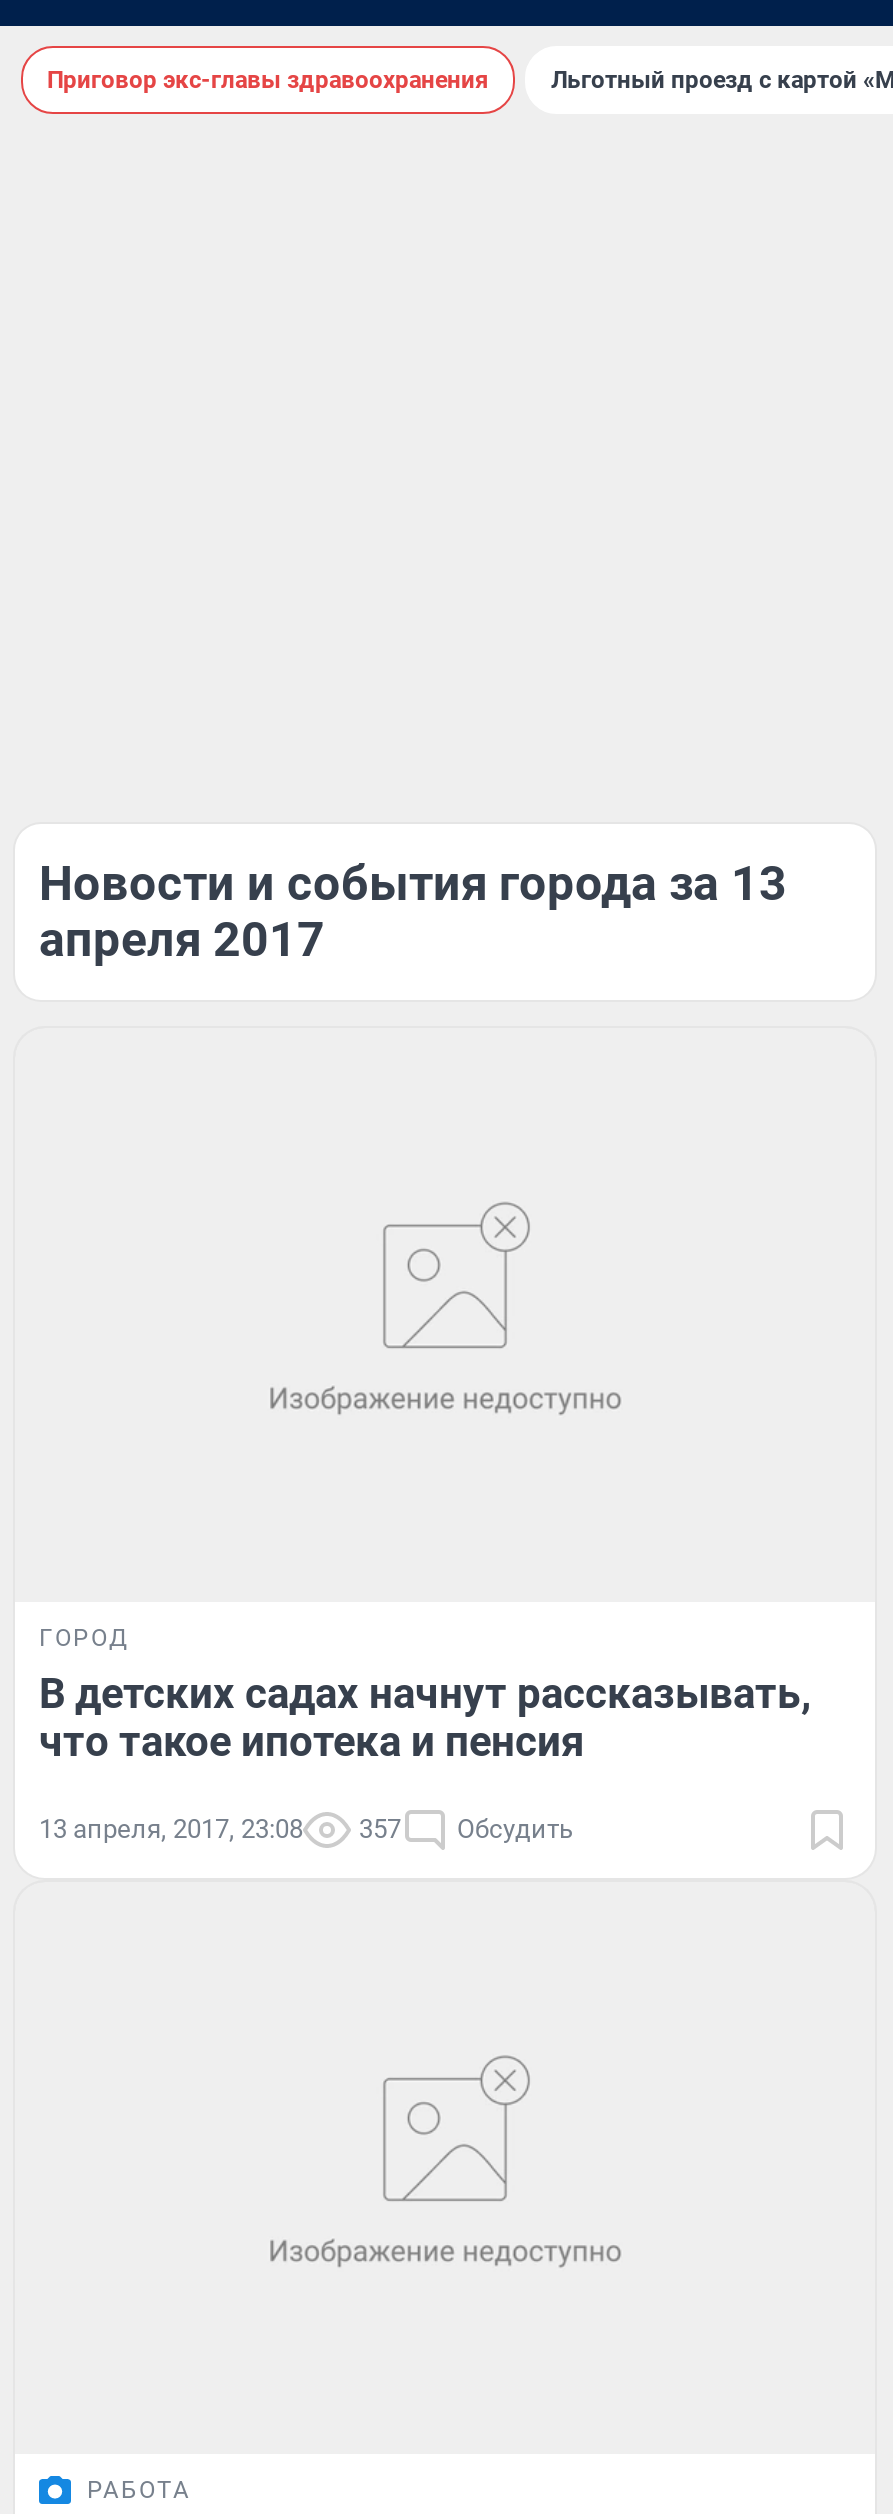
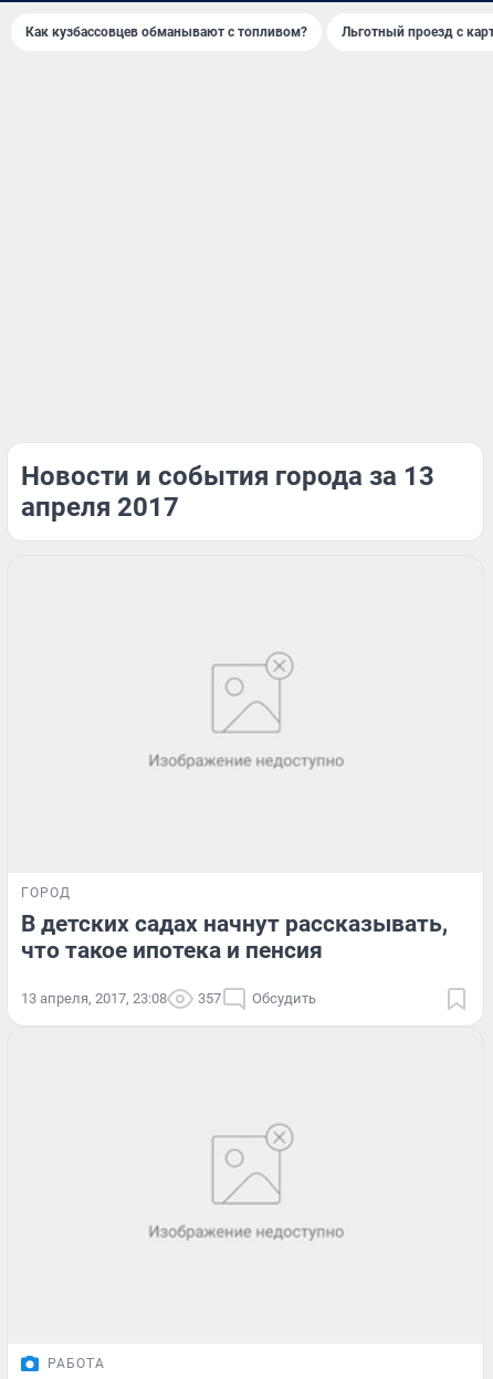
[47,66,489,94] Приговор экс-главы здравоохранения -> [25,24,307,40] Как кузбассовцев обманывают с топливом?

